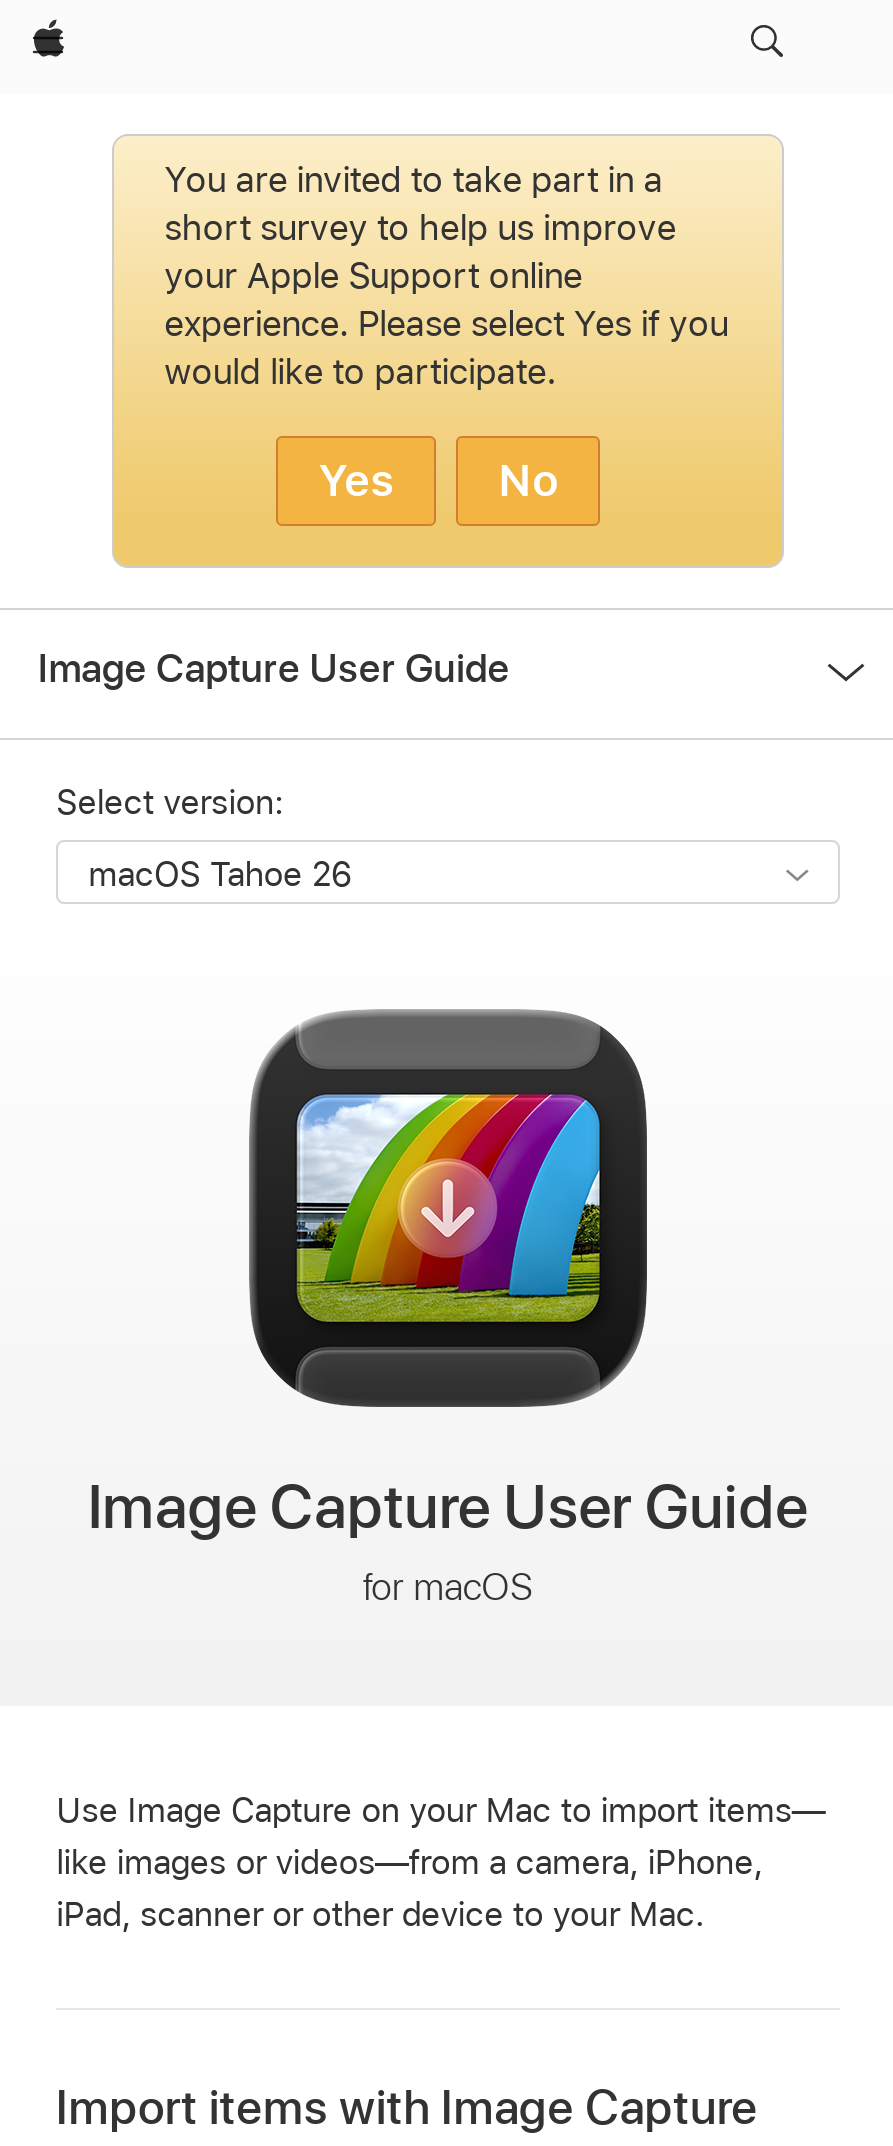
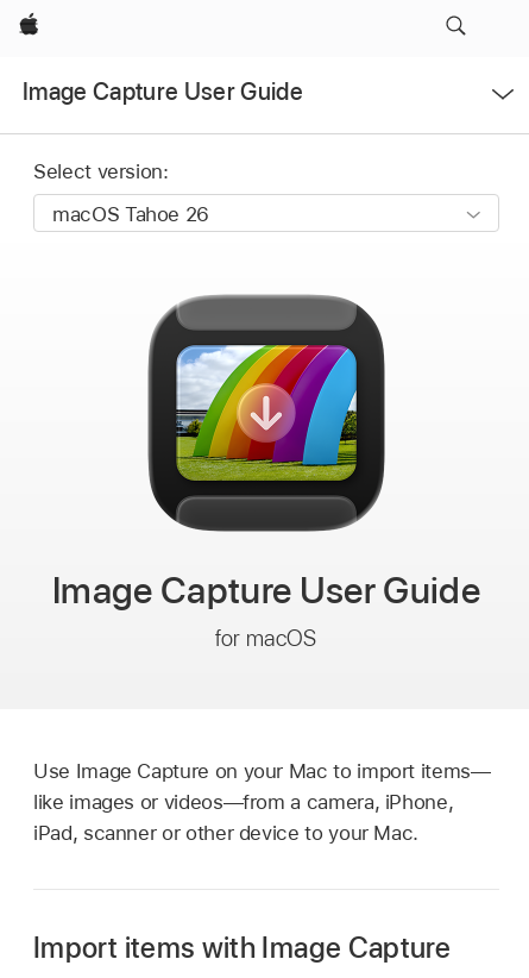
[112,134,784,568] [image] | You are invited to take part in a | short survey to help us improve | your Apple Support online | experience. Please select Yes if you | would like to participate. | Yes | No -> none

